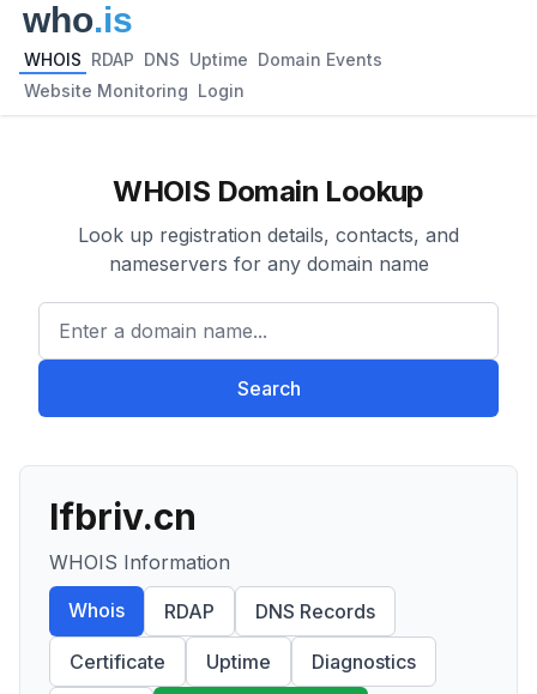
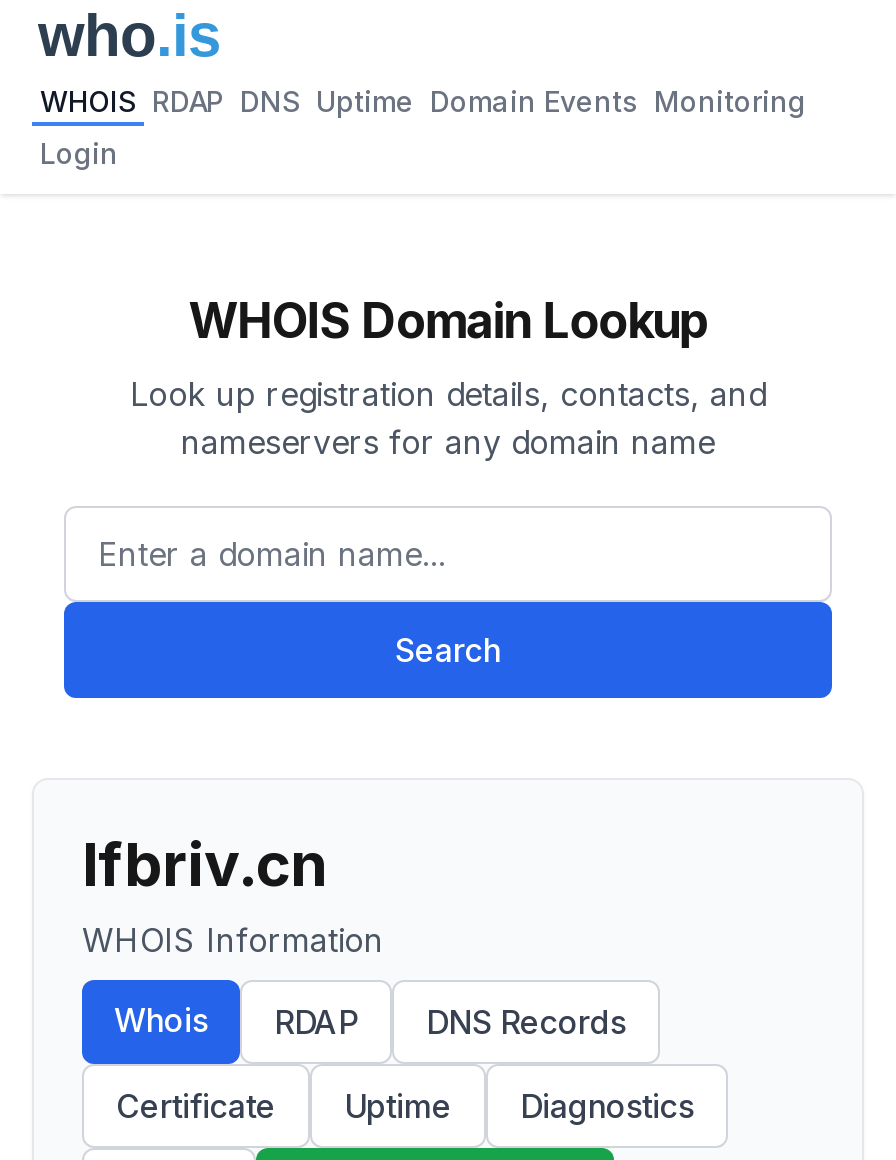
[24,49,382,70] WHOIS RDAP DNS Uptime Domain Events -> [40,84,806,118] WHOIS RDAP DNS Uptime Domain Events Monitoring
[24,80,245,101] Website Monitoring Login -> [40,136,118,170] Login

